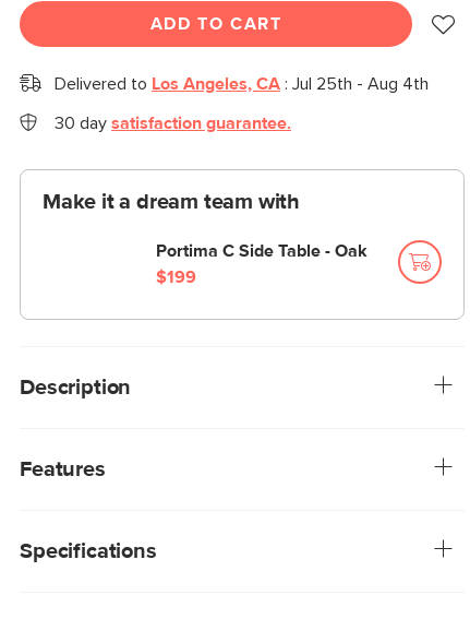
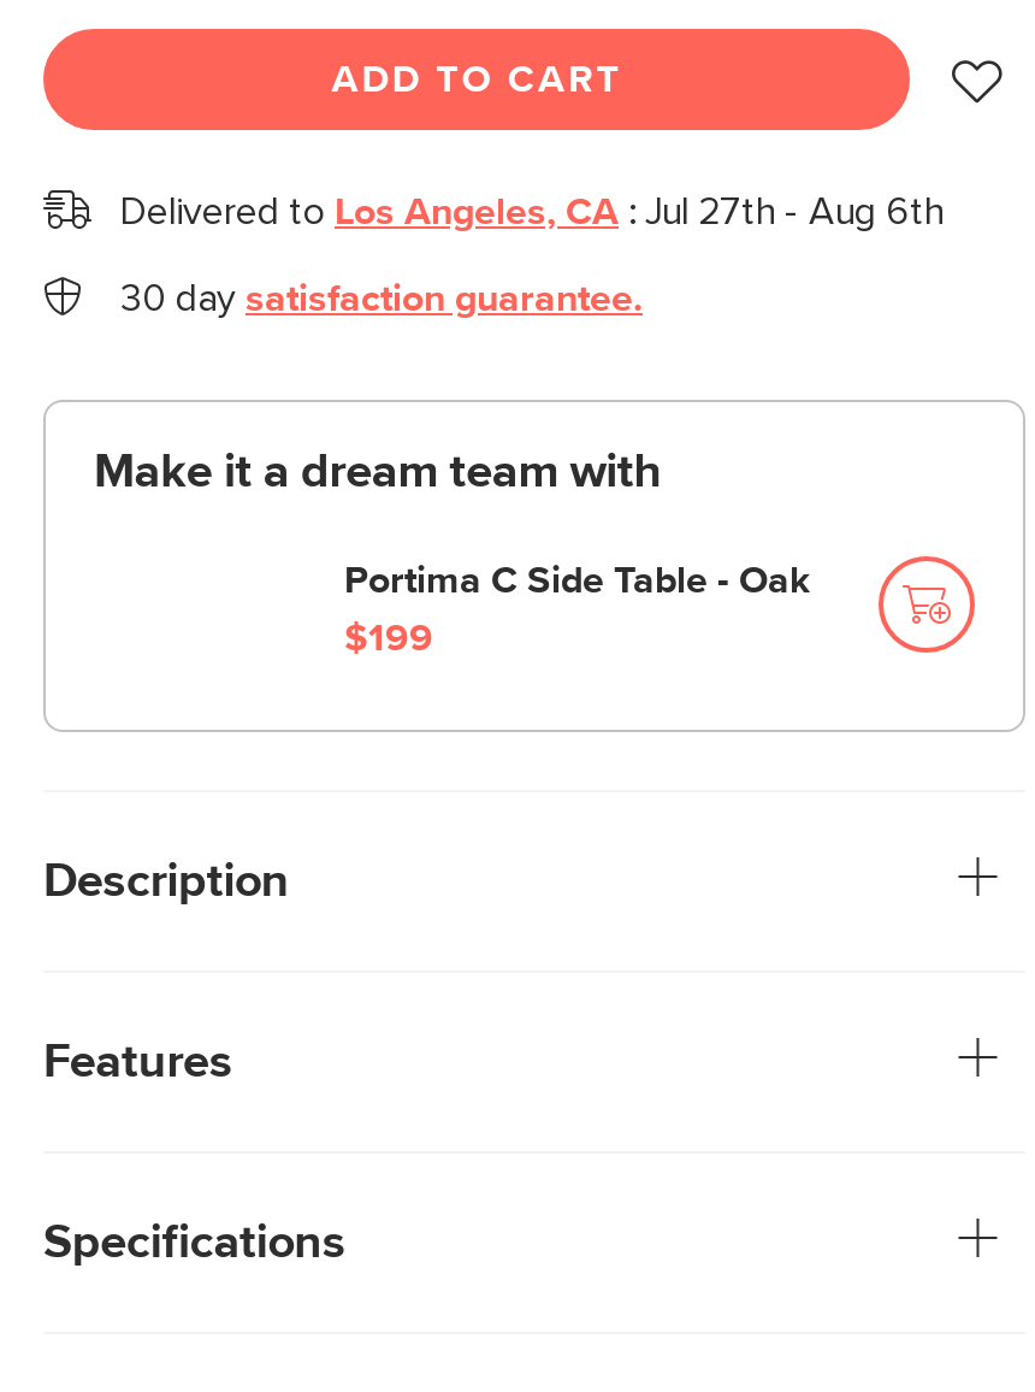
[55,75,429,93] Delivered to Los Angeles, CA: Jul 25th - Aug 4th -> [120,193,944,231] Delivered to Los Angeles, CA: Jul 27th - Aug 6th

